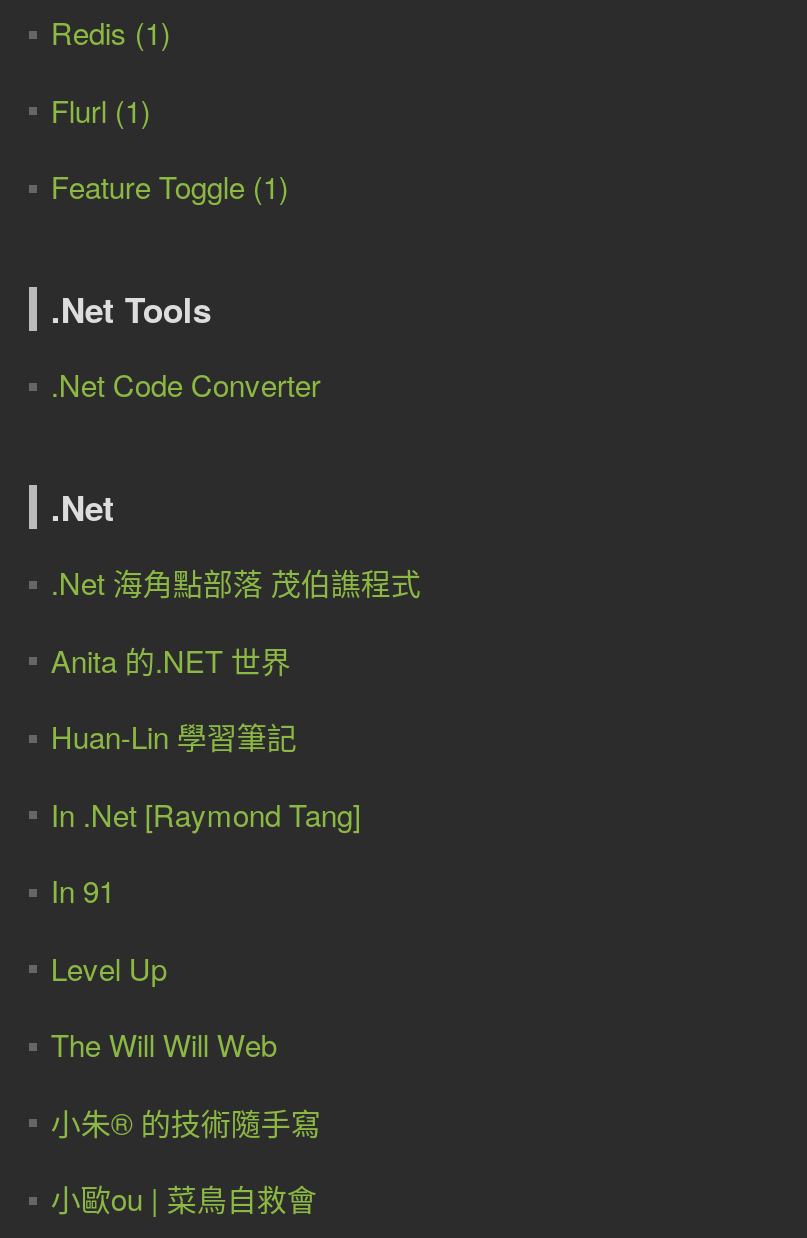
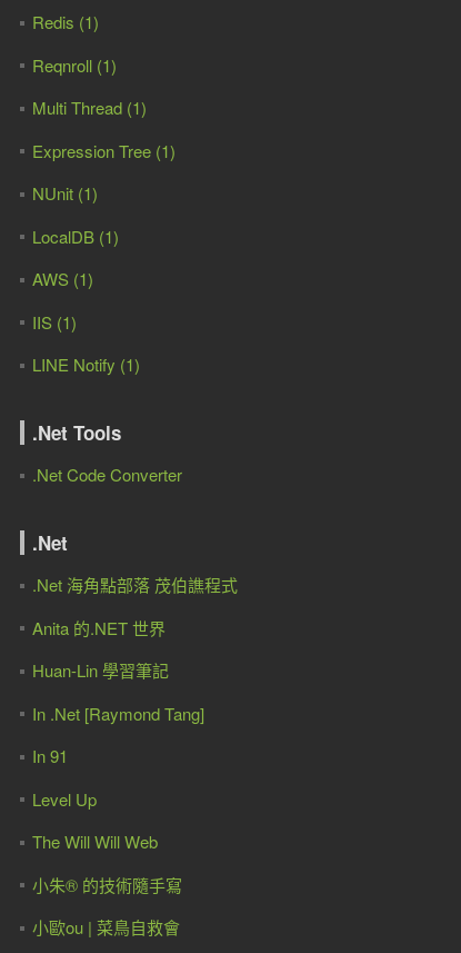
[51,88,289,207] Flurl (1) | Feature Toggle (1) -> [32,53,175,376] Reqnroll (1) | Multi Thread (1) | Expression Tree (1) | NUnit (1) | LocalDB (1) | AWS (1) | IIS (1) | LINE Notify (1)

